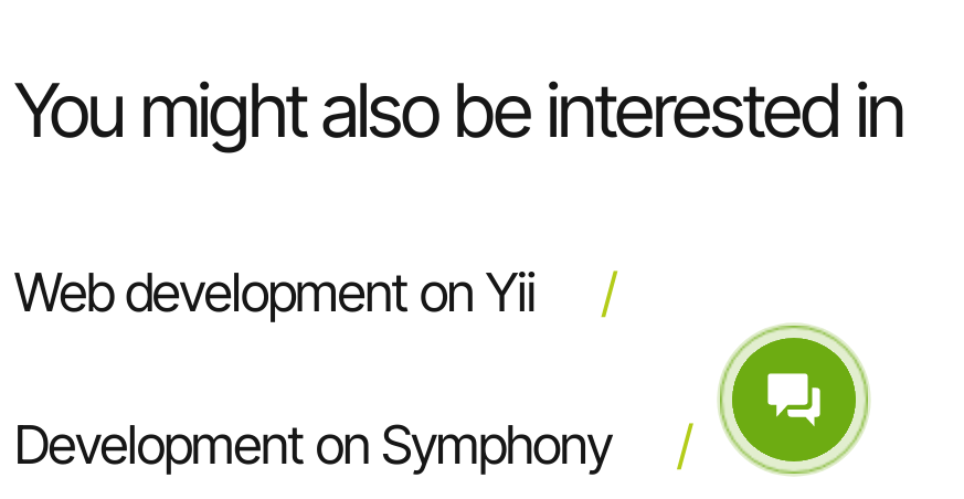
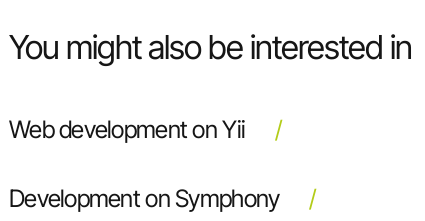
[717,322,871,477] [image] -> none

